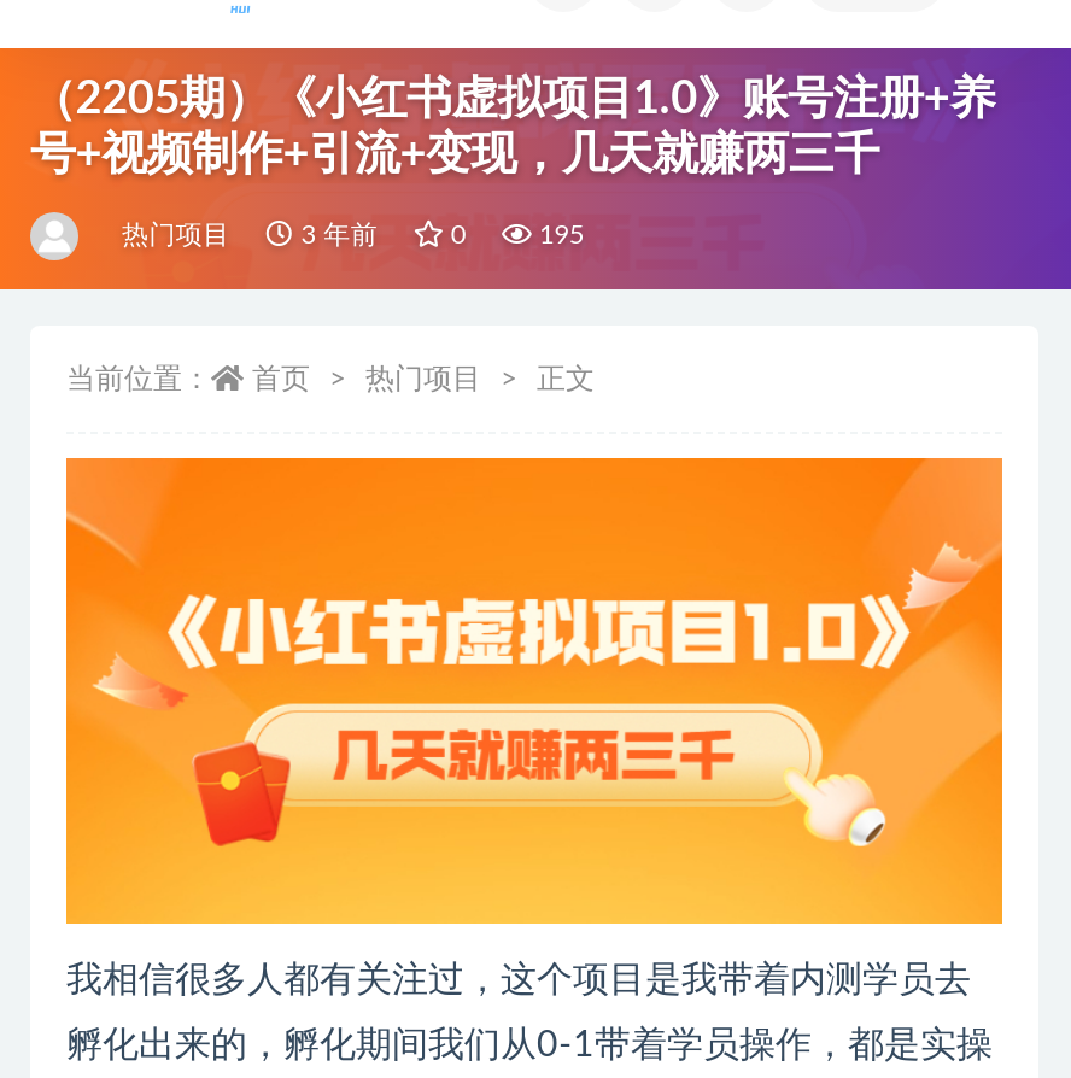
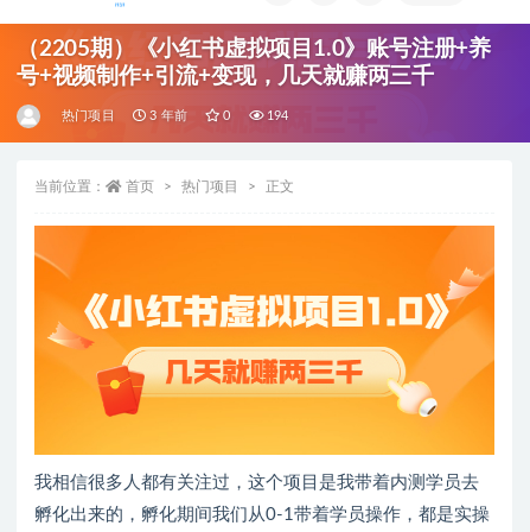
[531,222,584,248] 195 -> [263,109,289,122] 194

